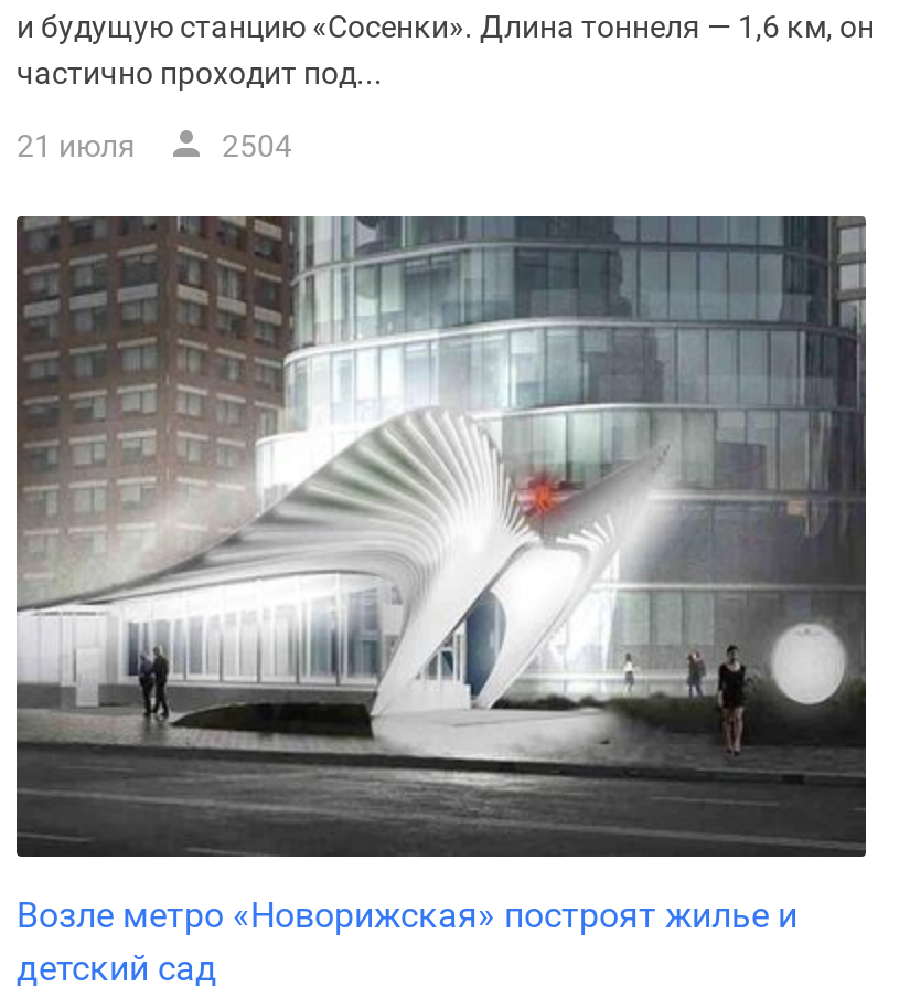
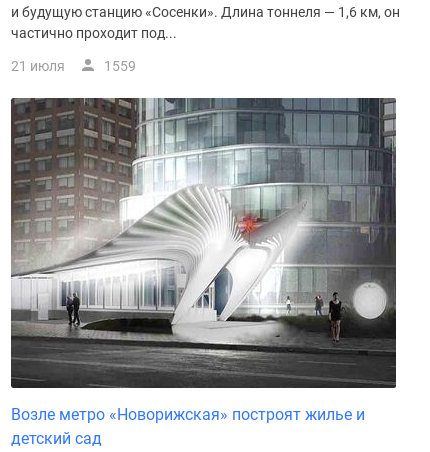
[222,128,292,163] 2504 -> [104,58,136,74] 1559

